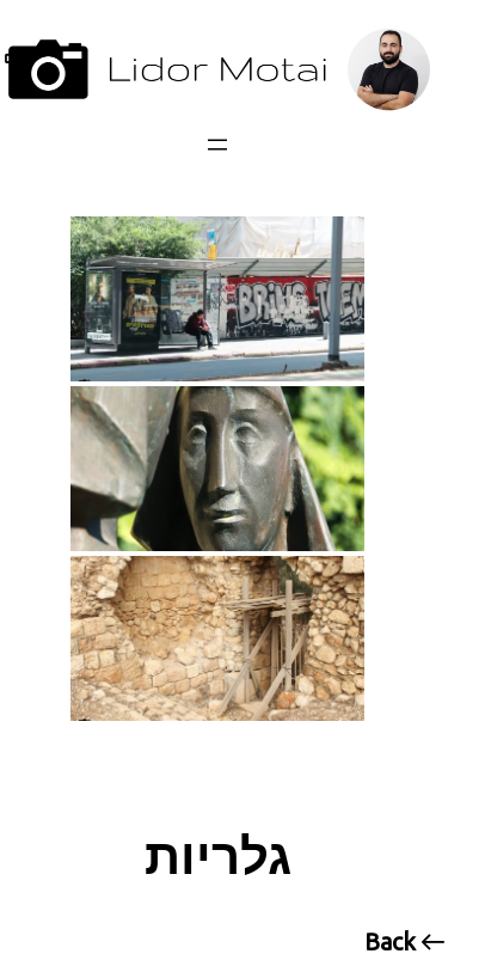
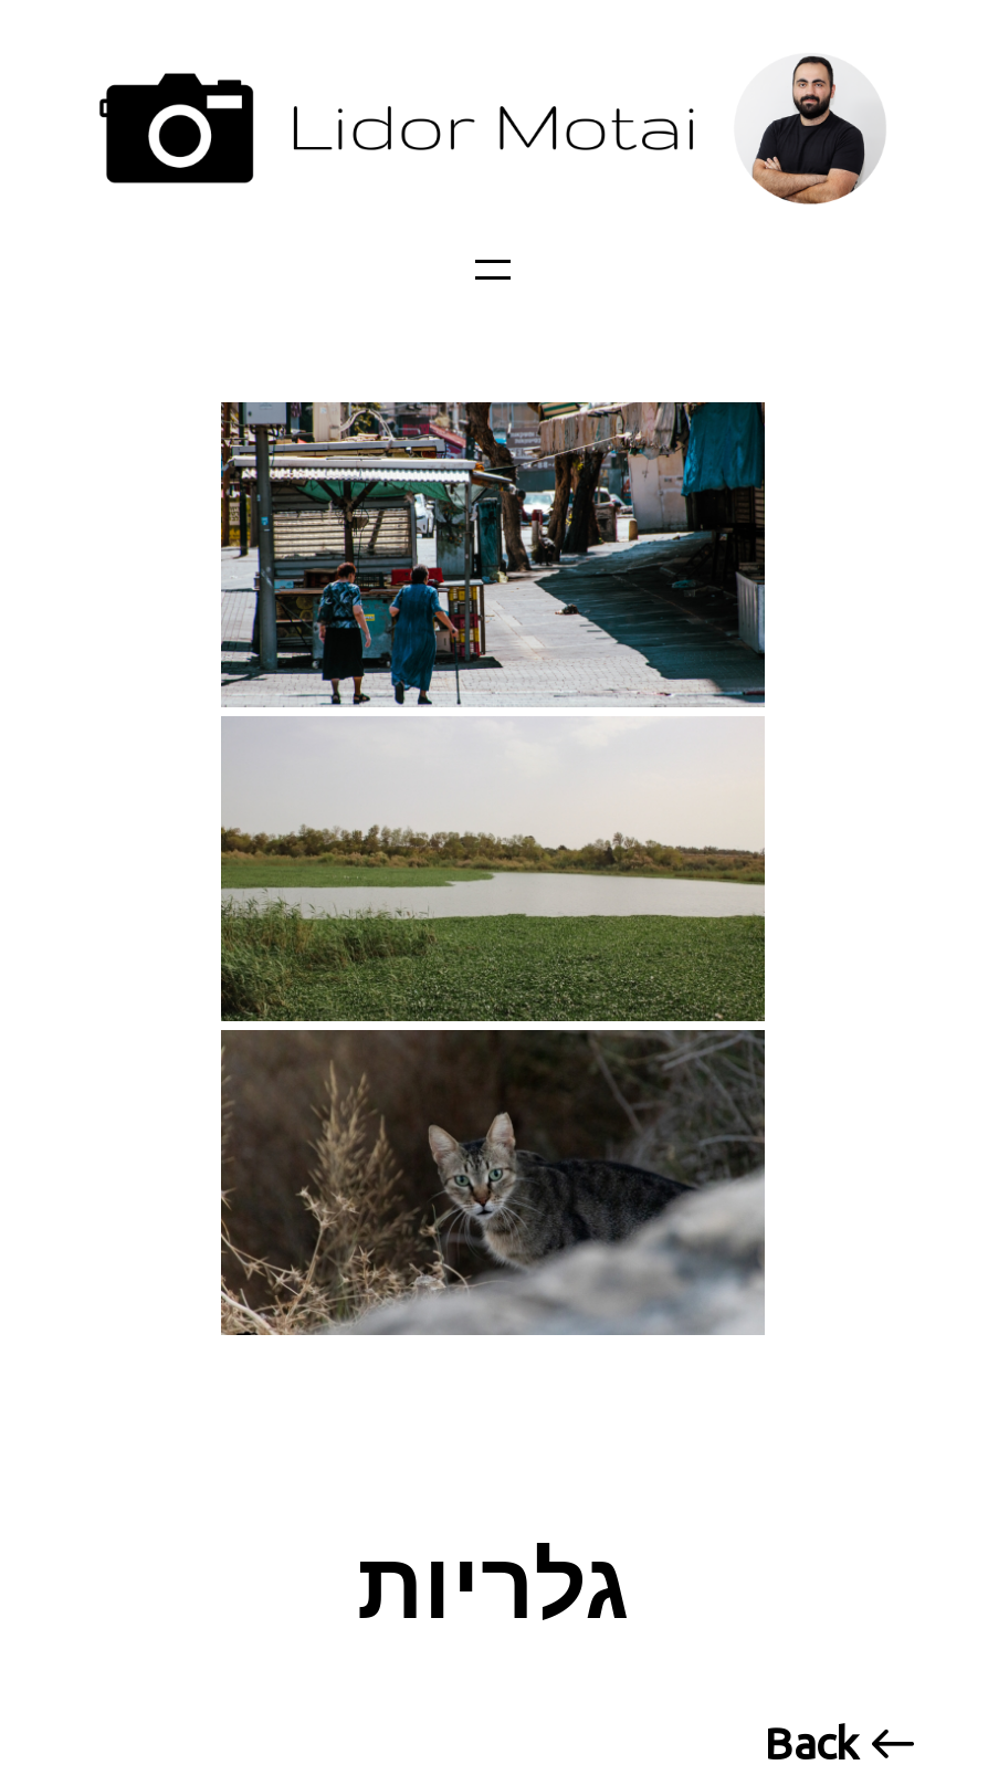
[69,216,366,721] [image] -> [219,400,767,1337] [image]

